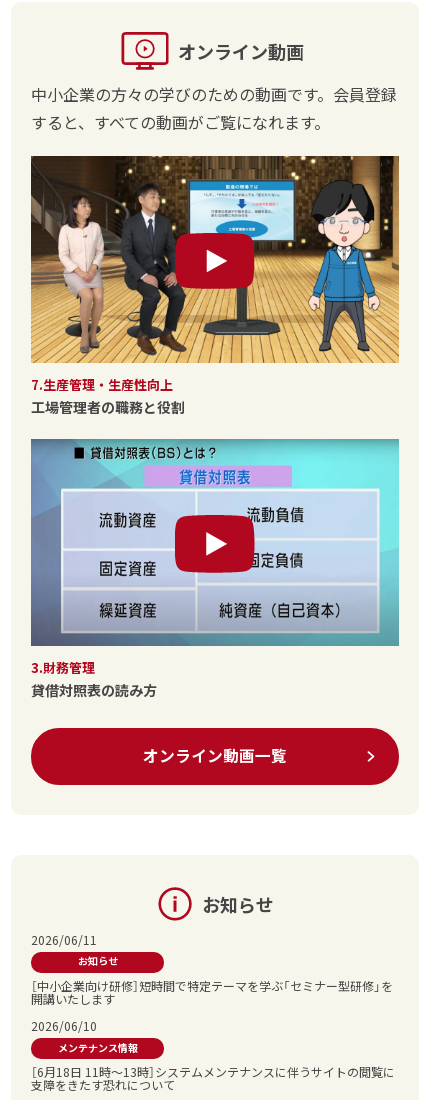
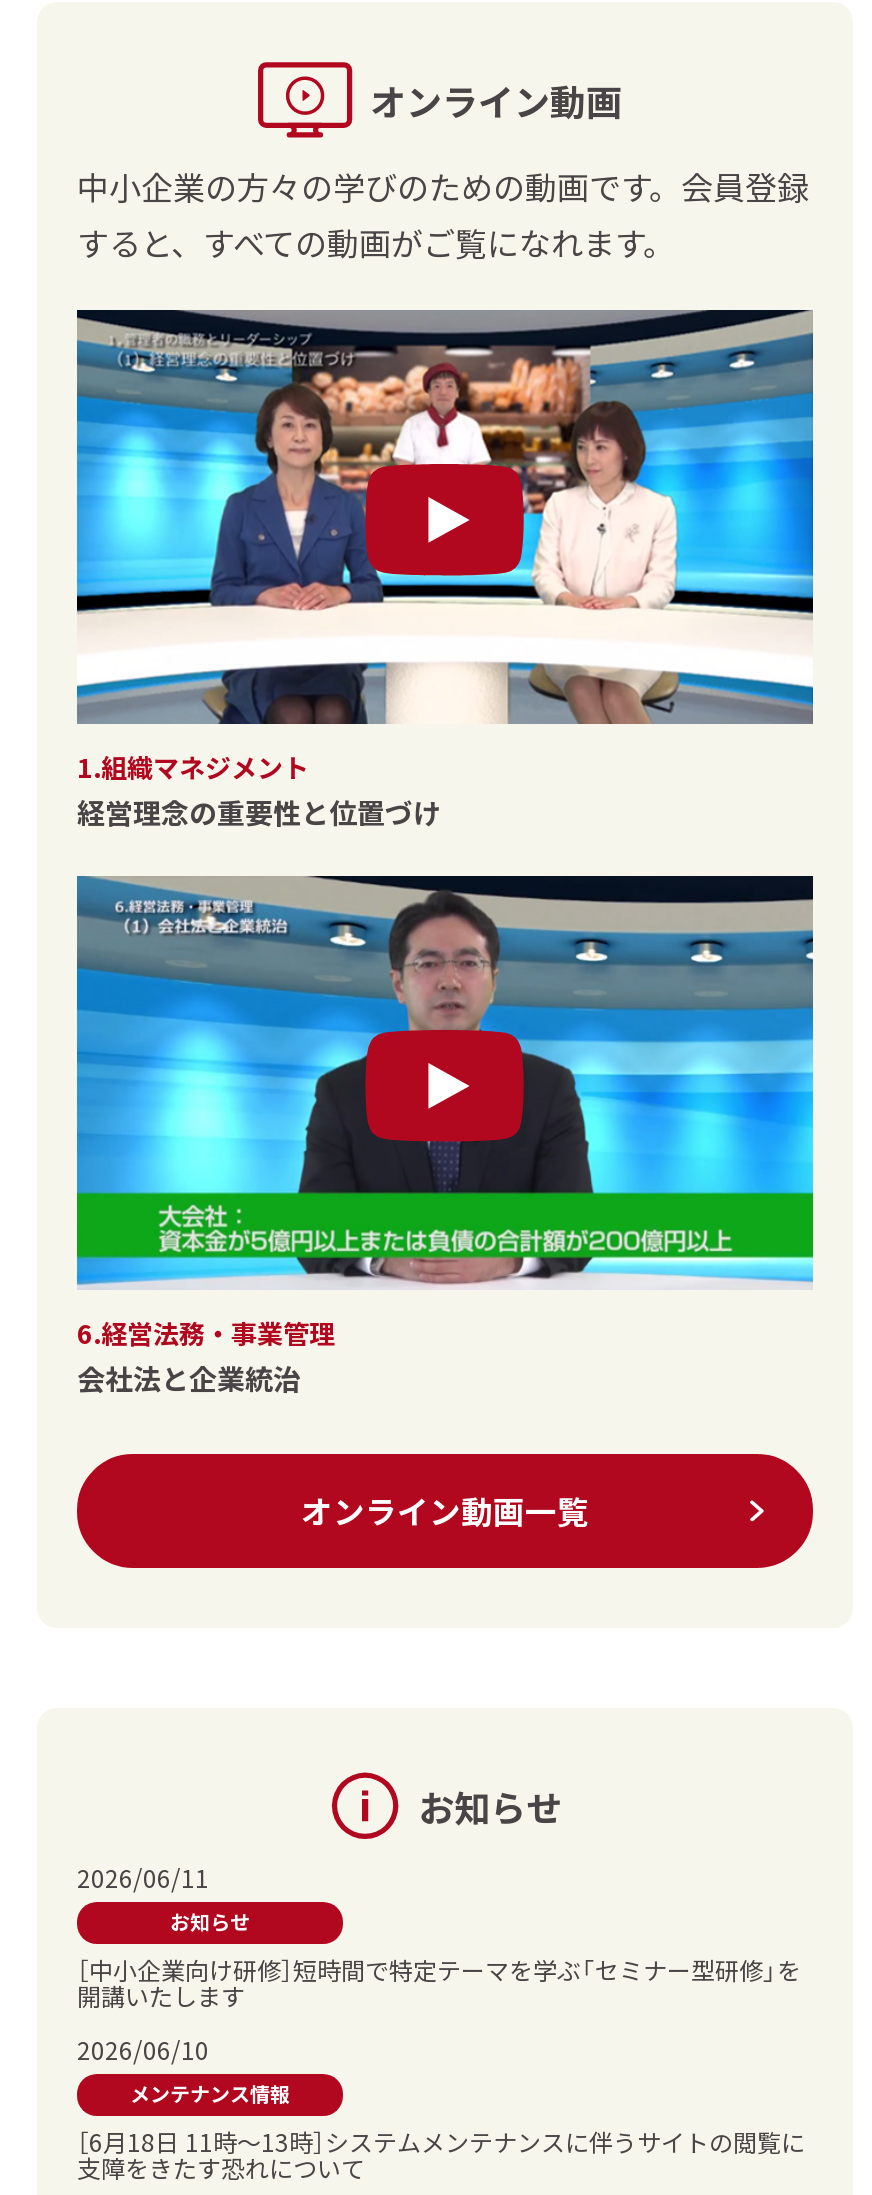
[30,155,400,417] [image] | 7.生産管理・生産性向上 | 工場管理者の職務と役割 -> [75,307,815,833] [image] | 1.組織マネジメント | 経営理念の重要性と位置づけ
[30,439,400,700] [image] | 3.財務管理 | 貸借対照表の読み方 -> [75,875,815,1399] [image] | 6.経営法務・事業管理 | 会社法と企業統治

